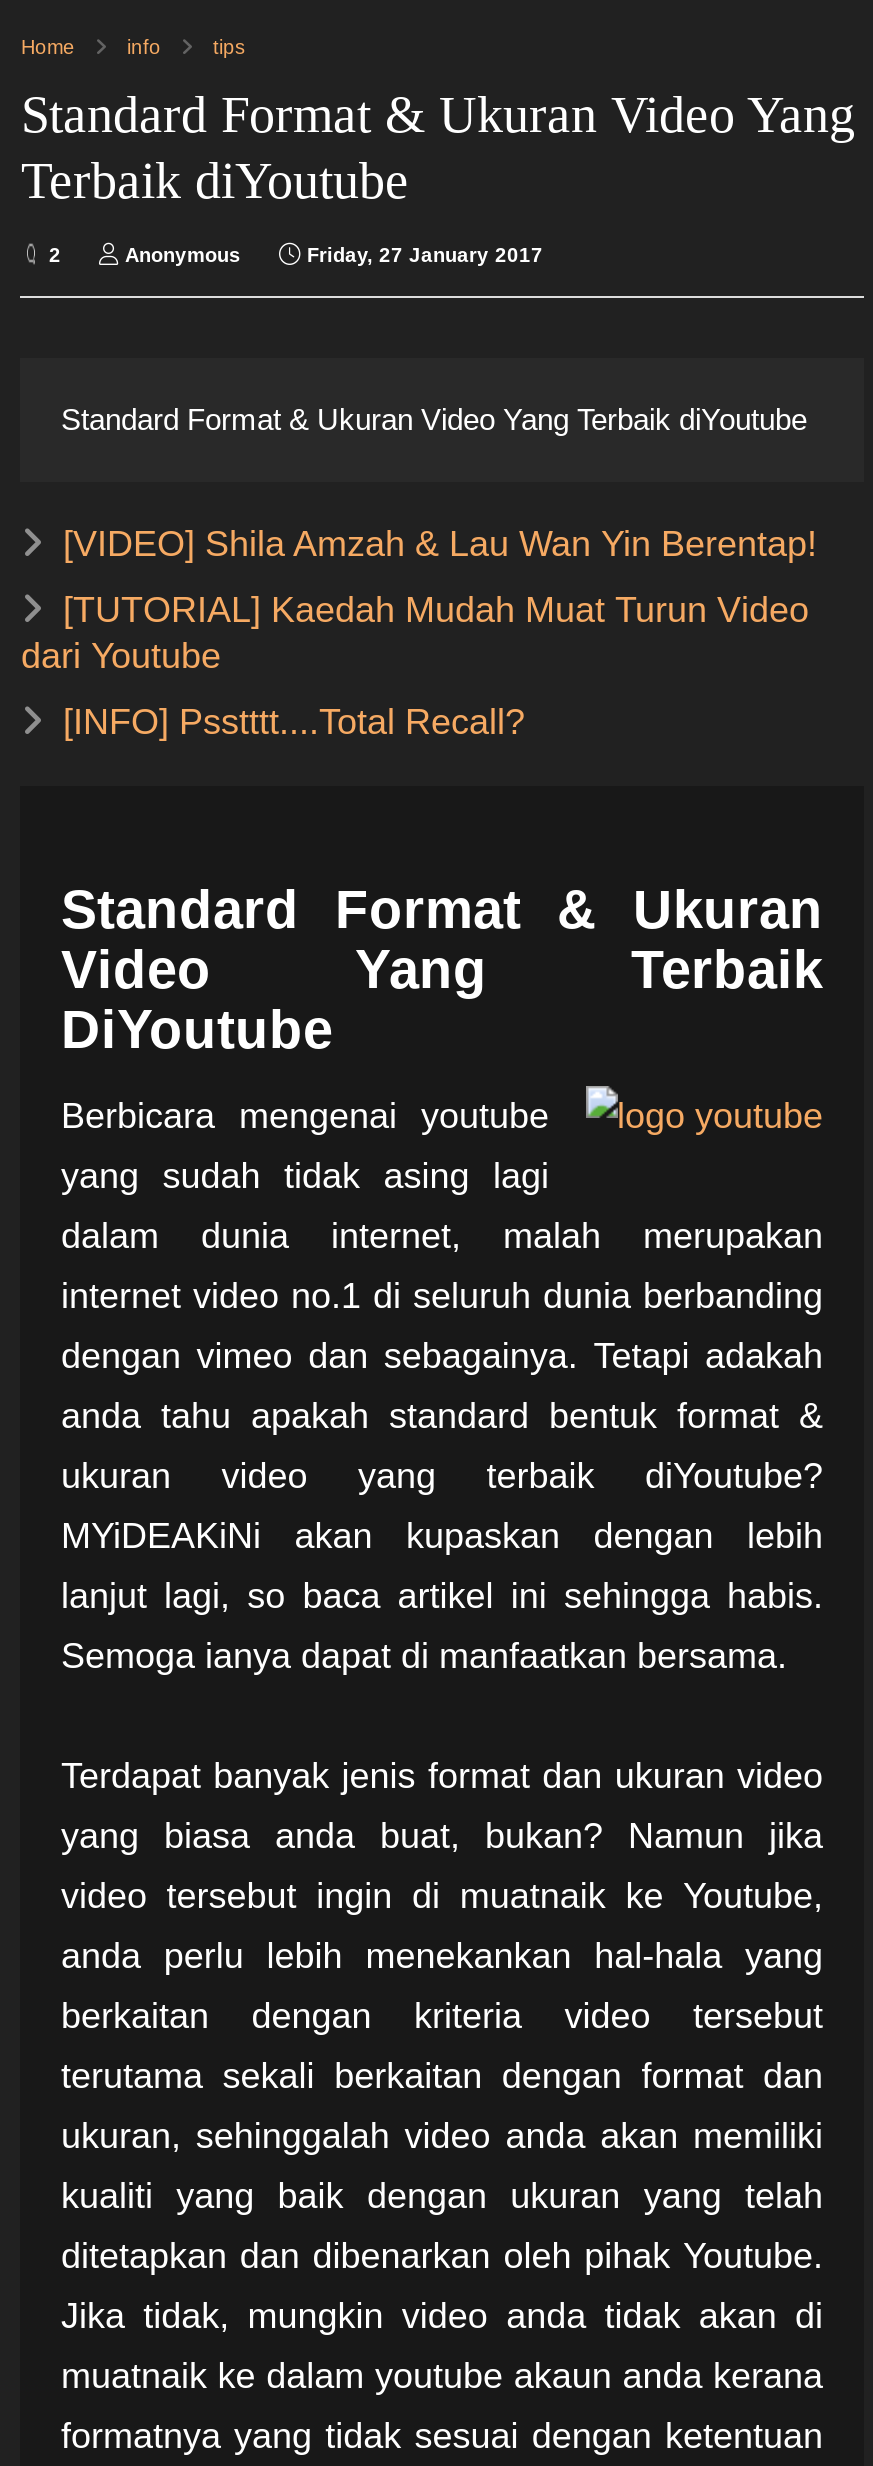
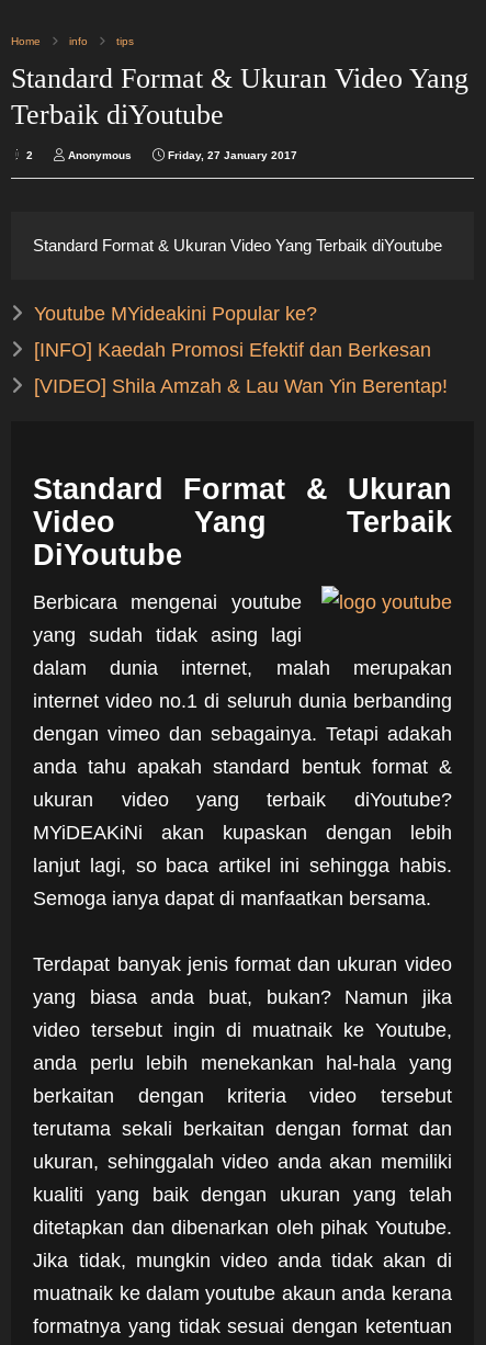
none -> [34,302,432,360] Youtube MYideakini Popular ke? | [INFO] Kaedah Promosi Efektif dan Berkesan
moved [63,523,817,563] -> [34,375,448,397]: [VIDEO] Shila Amzah & Lau Wan Yin Berentap!
[21,589,809,741] [TUTORIAL] Kaedah Mudah Muat Turun Video | dari Youtube | [INFO] Psstttt....Total Recall? -> none

